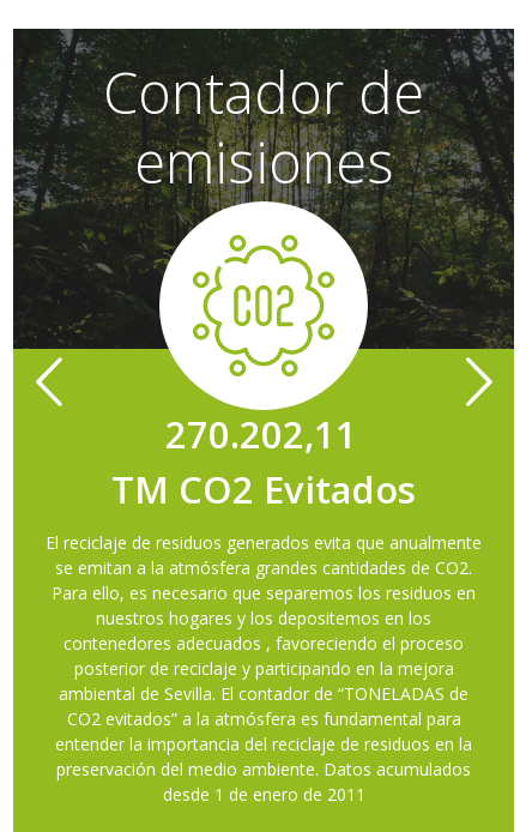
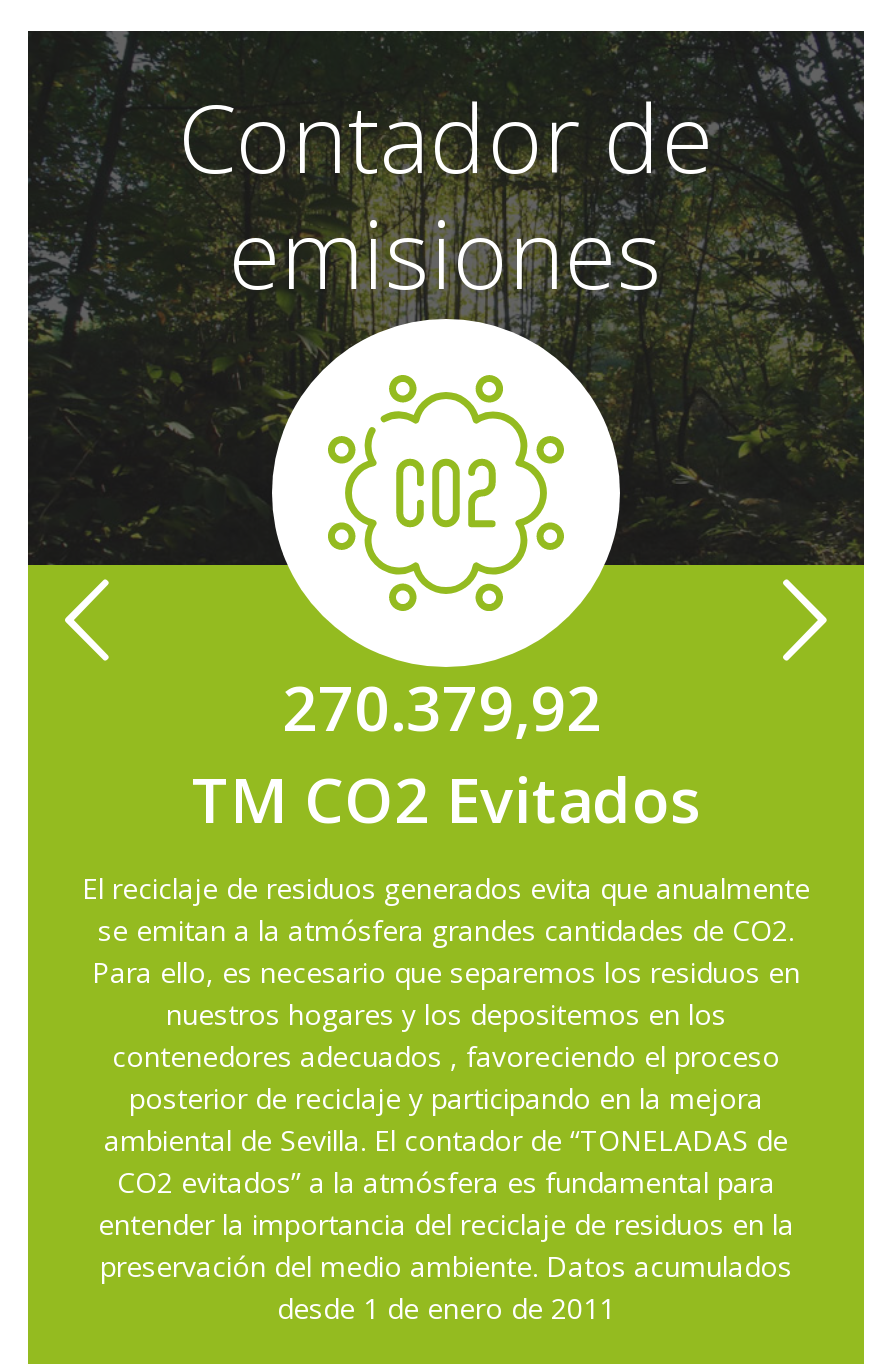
[165,409,357,459] 270.202,11 -> [282,665,602,749] 270.379,92

